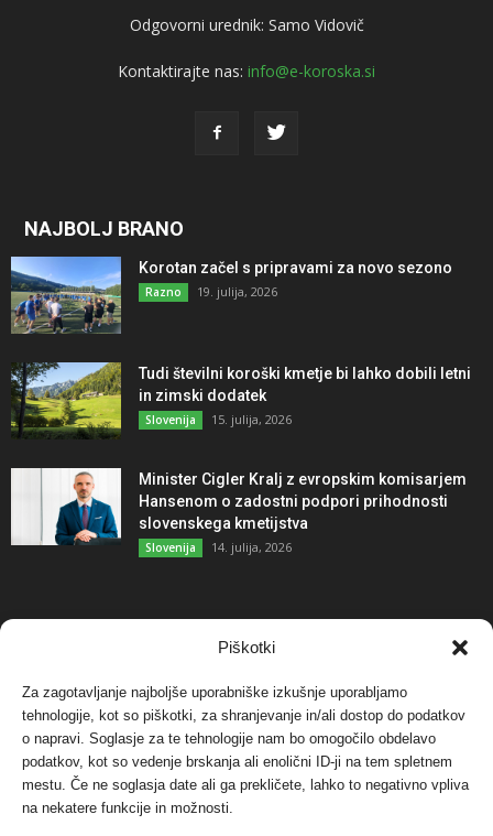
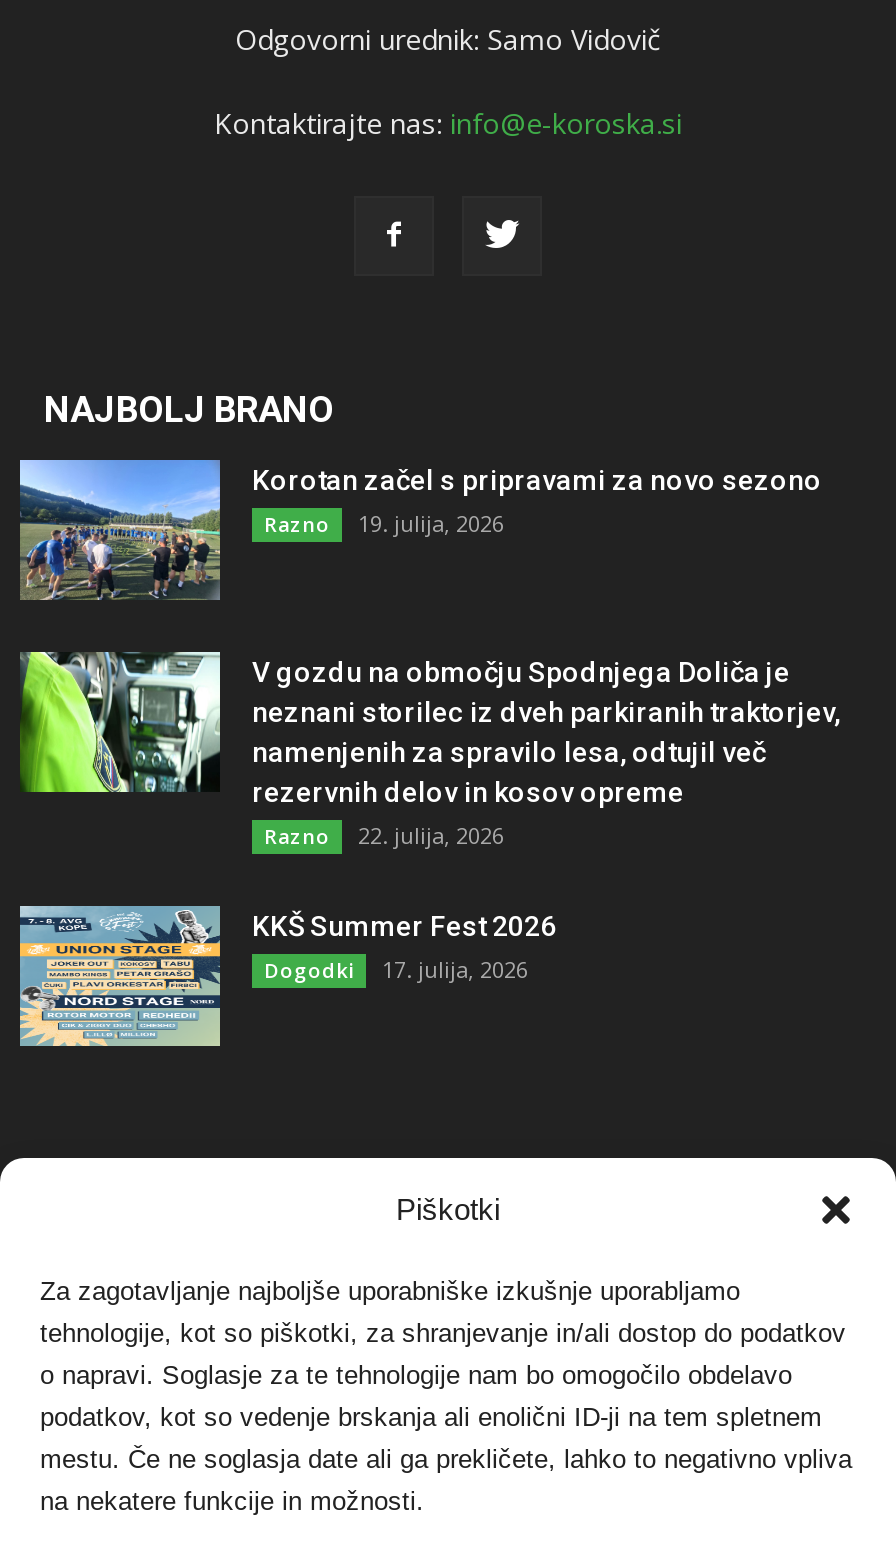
[11,361,471,436] [image] | Tudi številni koroški kmetje bi lahko dobili letni | in zimski dodatek | Slovenija | 15. julija, 2026 -> [20,650,840,851] [image] | V gozdu na območju Spodnjega Doliča je | neznani storilec iz dveh parkiranih traktorjev, | namenjenih za spravilo lesa, odtujil več | rezervnih delov in kosov opreme | Razno | 22. julija, 2026
[10,467,467,557] [image] | Minister Cigler Kralj z evropskim komisarjem | Hansenom o zadostni podpori prihodnosti | slovenskega kmetijstva | Slovenija | 14. julija, 2026 -> [18,884,556,1048] [image] | KKŠ Summer Fest 2026 | Dogodki | 17. julija, 2026

